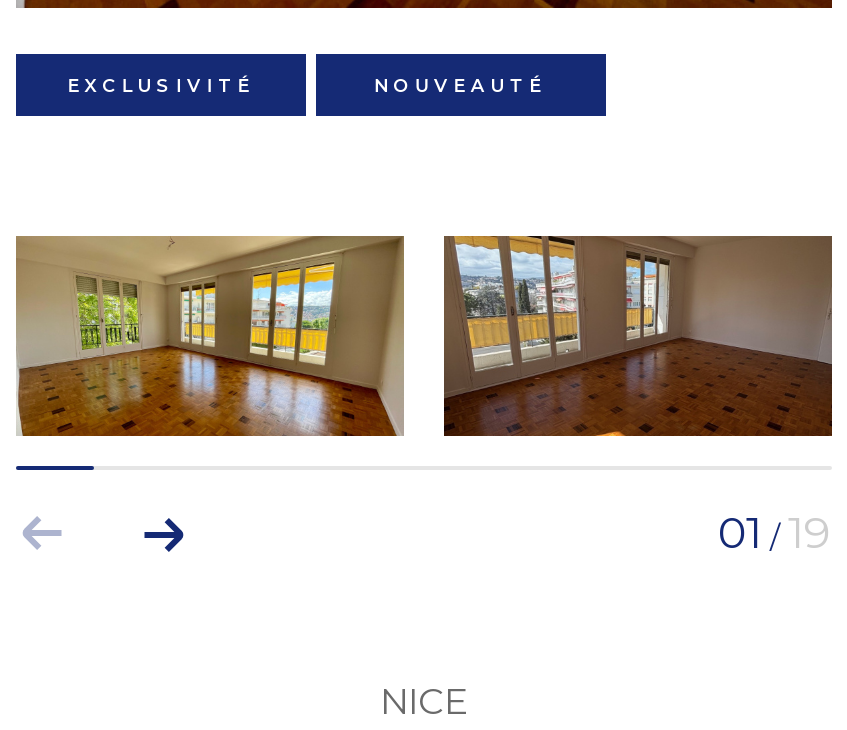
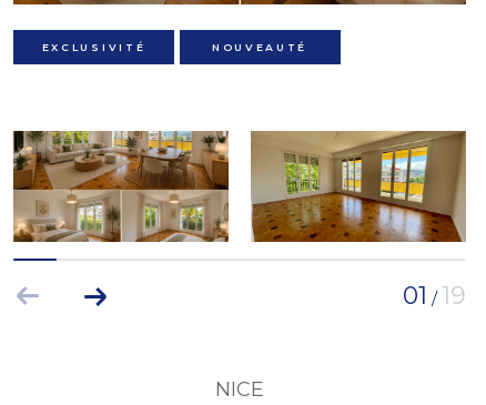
[16,234,404,436] [image] -> [13,130,229,243] [image]
[442,234,832,438] [image] -> [251,130,466,243] [image]

